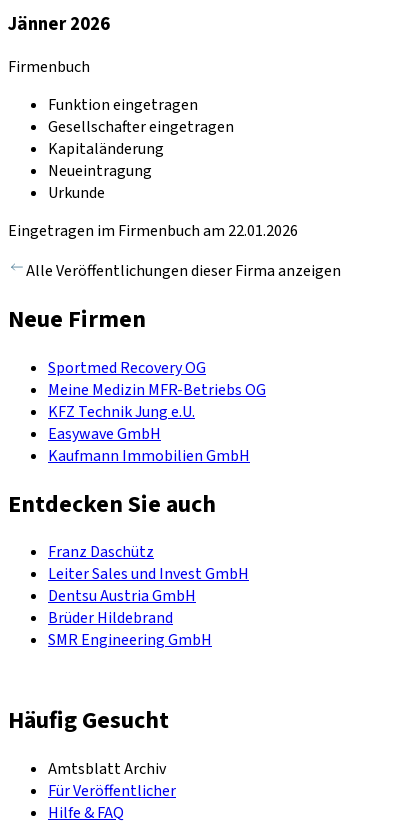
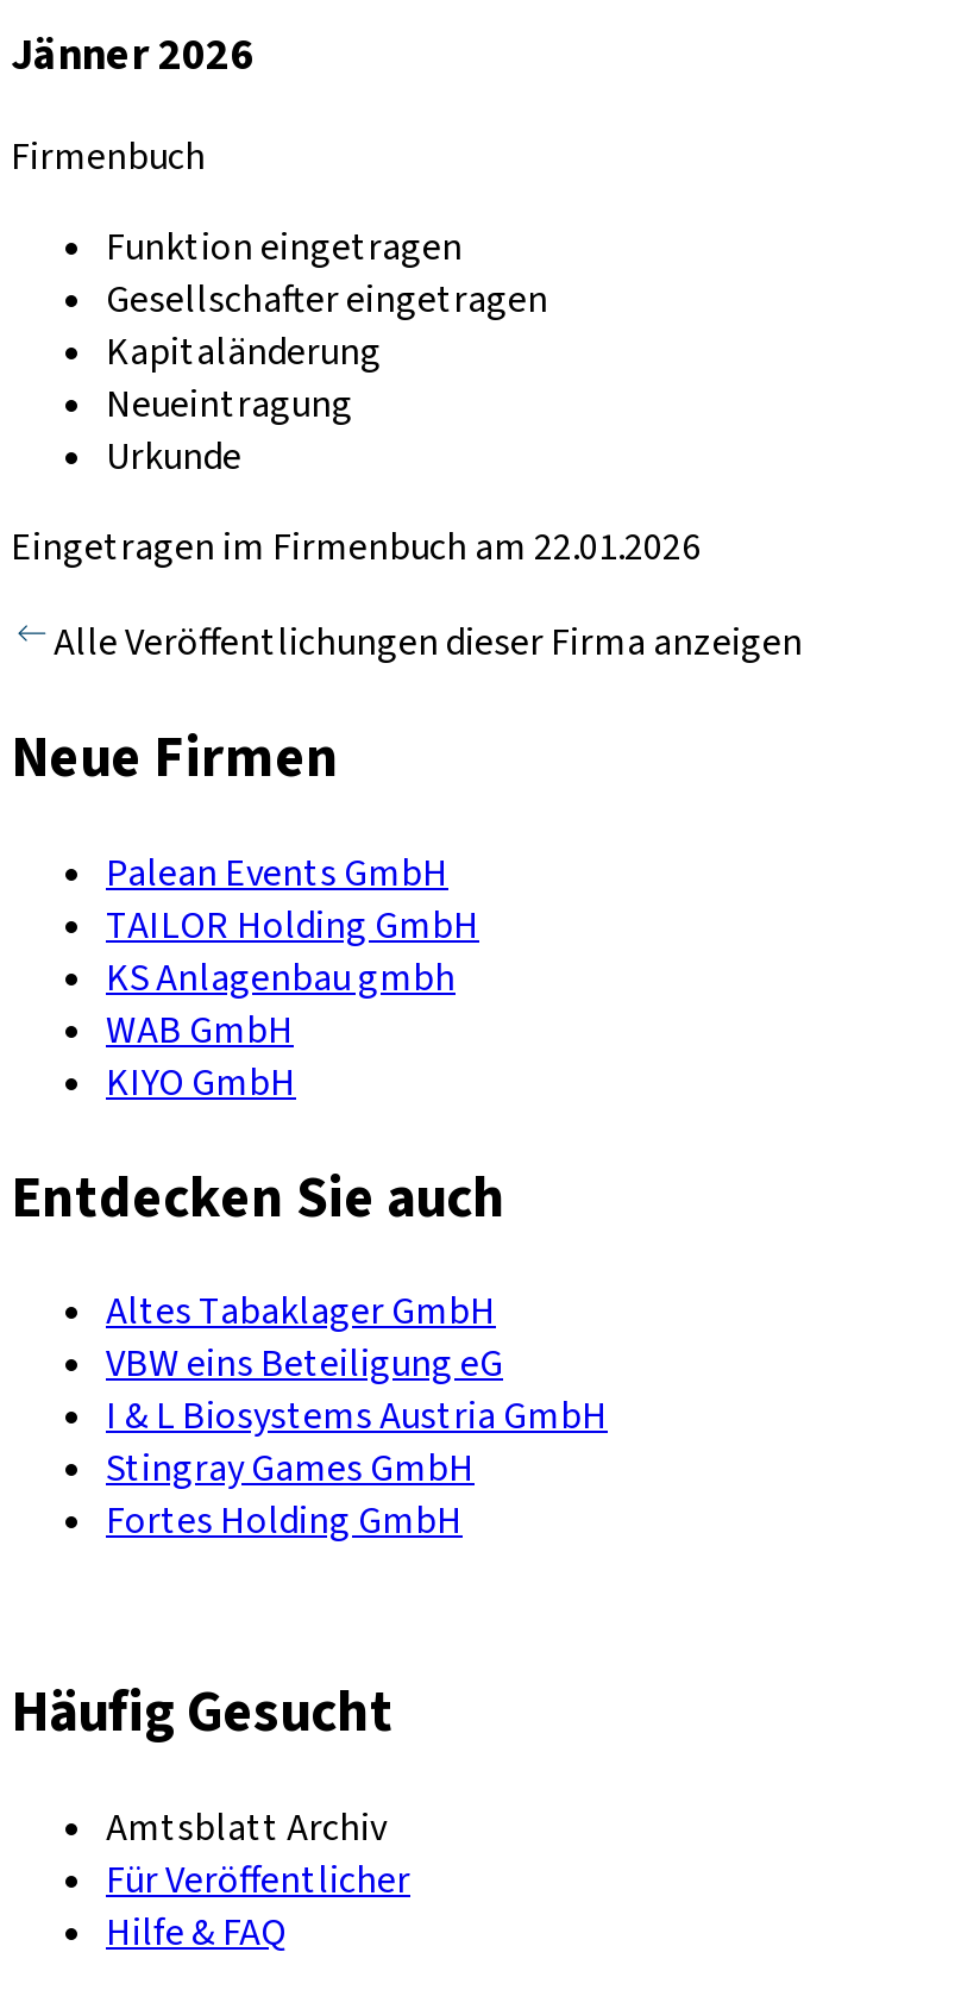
[48,357,266,467] Sportmed Recovery OG | Meine Medizin MFR-Betriebs OG | KFZ Technik Jung e.U. | Easywave GmbH | Kaufmann Immobilien GmbH -> [106,847,479,1109] Palean Events GmbH | TAILOR Holding GmbH | KS Anlagenbau gmbh | WAB GmbH | KIYO GmbH
[48,541,249,651] Franz Daschütz | Leiter Sales und Invest GmbH | Dentsu Austria GmbH | Brüder Hildebrand | SMR Engineering GmbH -> [106,1287,608,1548] Altes Tabaklager GmbH | VBW eins Beteiligung eG | I & L Biosystems Austria GmbH | Stingray Games GmbH | Fortes Holding GmbH

